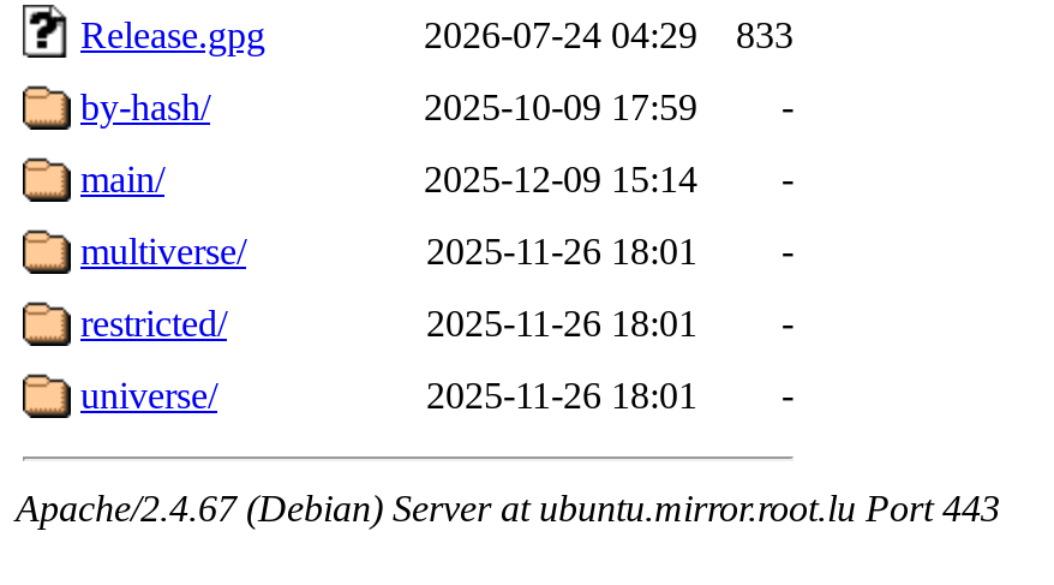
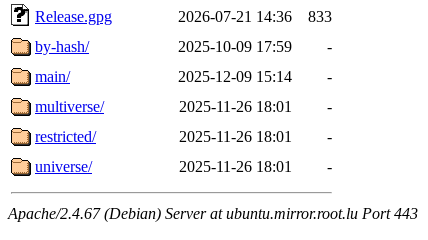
[424,14,794,55] 2026-07-24 04:29 833 -> [178,8,332,25] 2026-07-21 14:36 833

